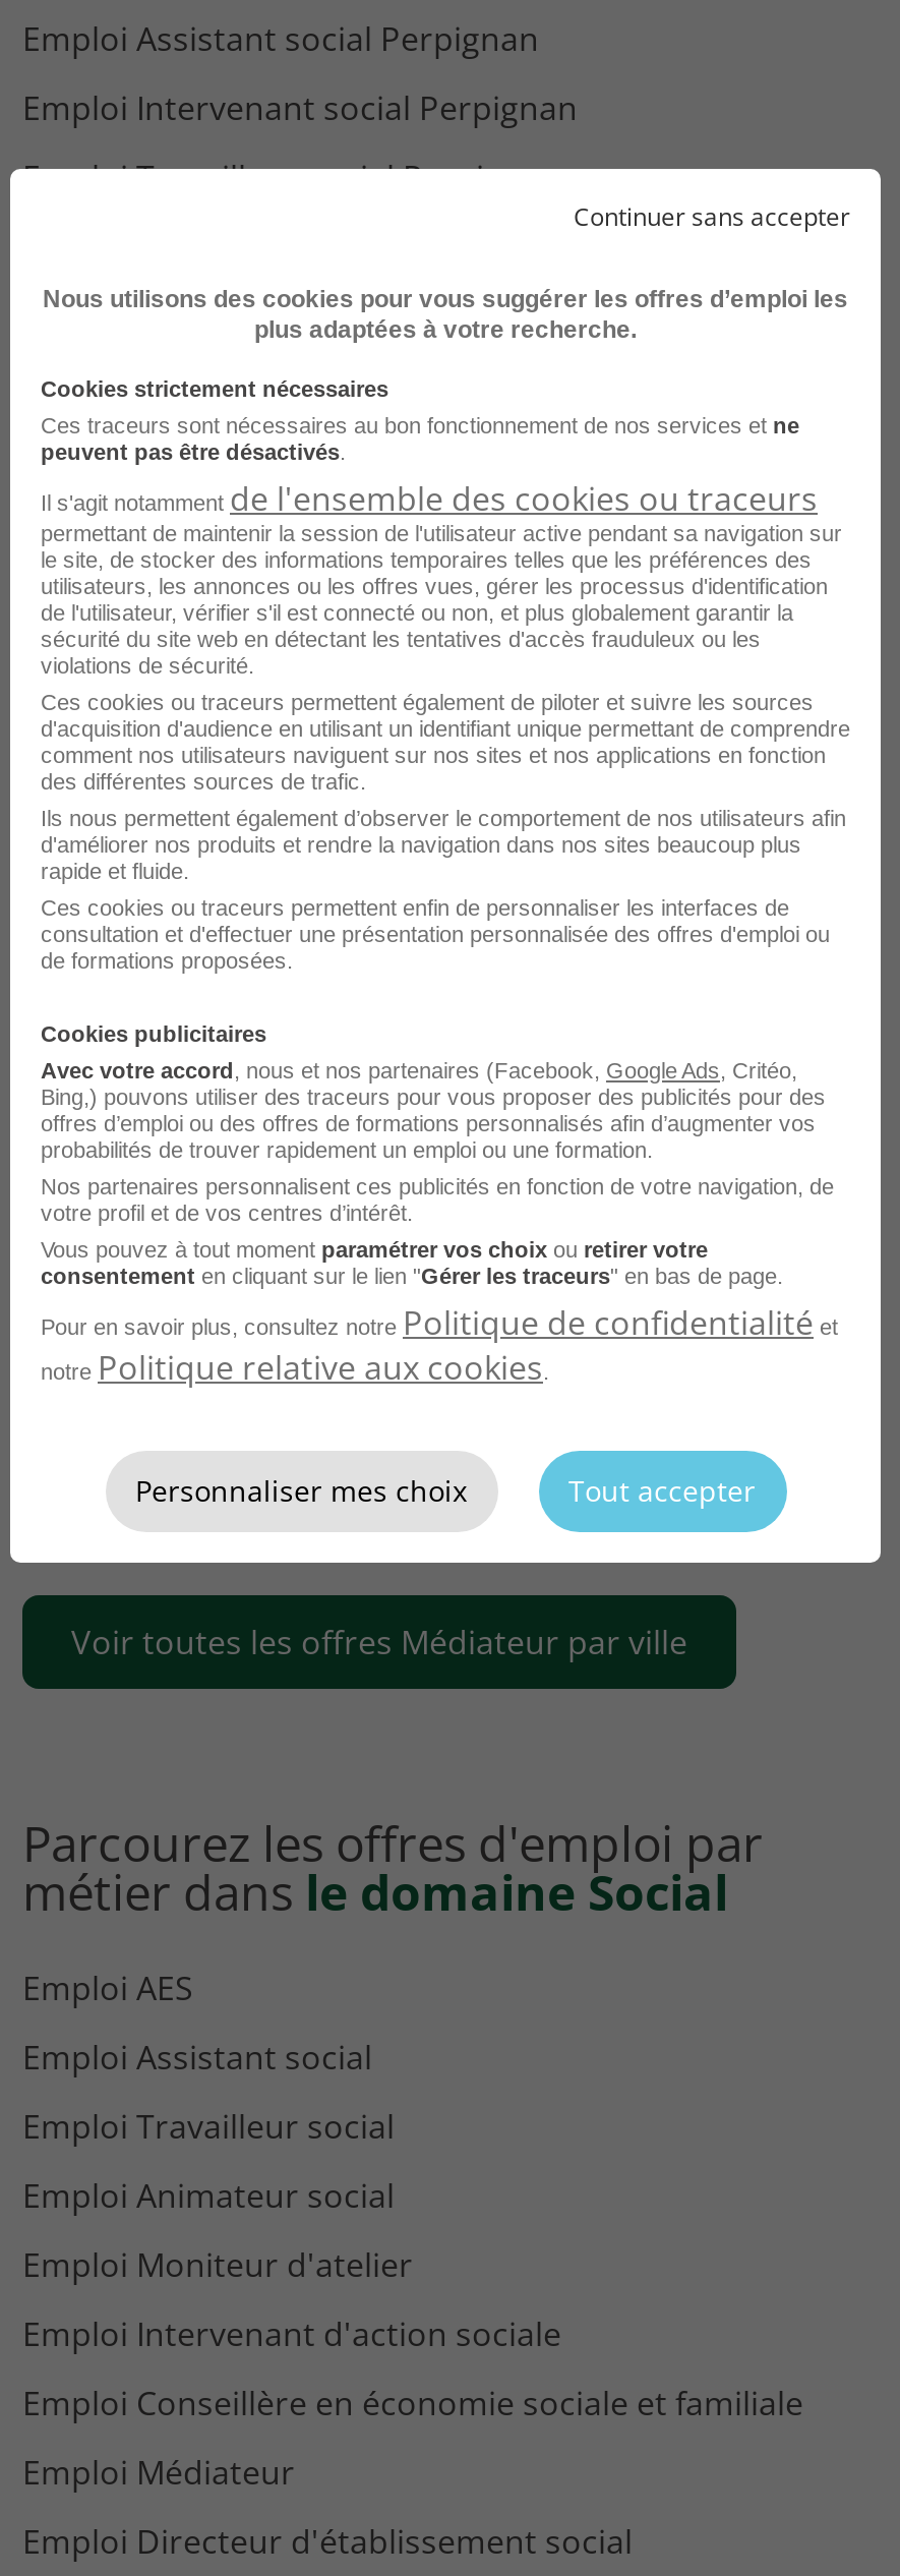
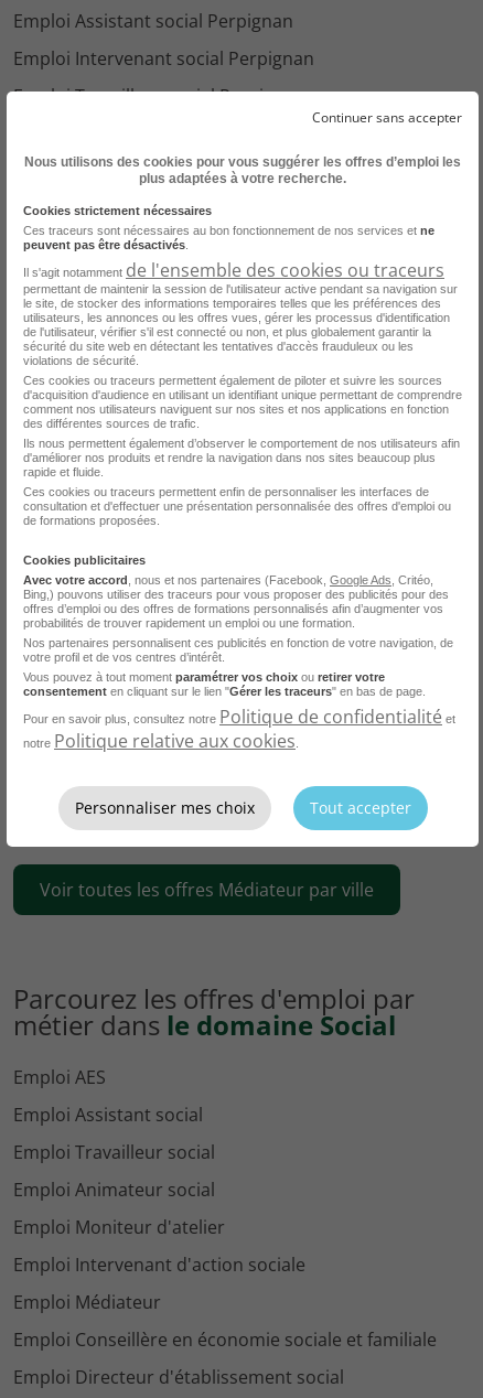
moved [22,2381,803,2426] -> [13,1328,437,1352]: Emploi Conseillère en économie sociale et familiale
moved [22,2450,295,2495] -> [13,1290,161,1314]: Emploi Médiateur

